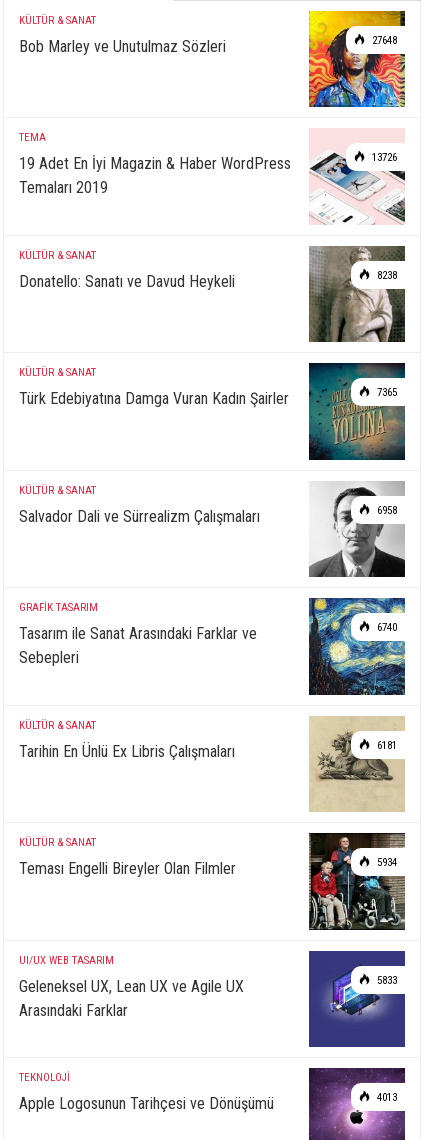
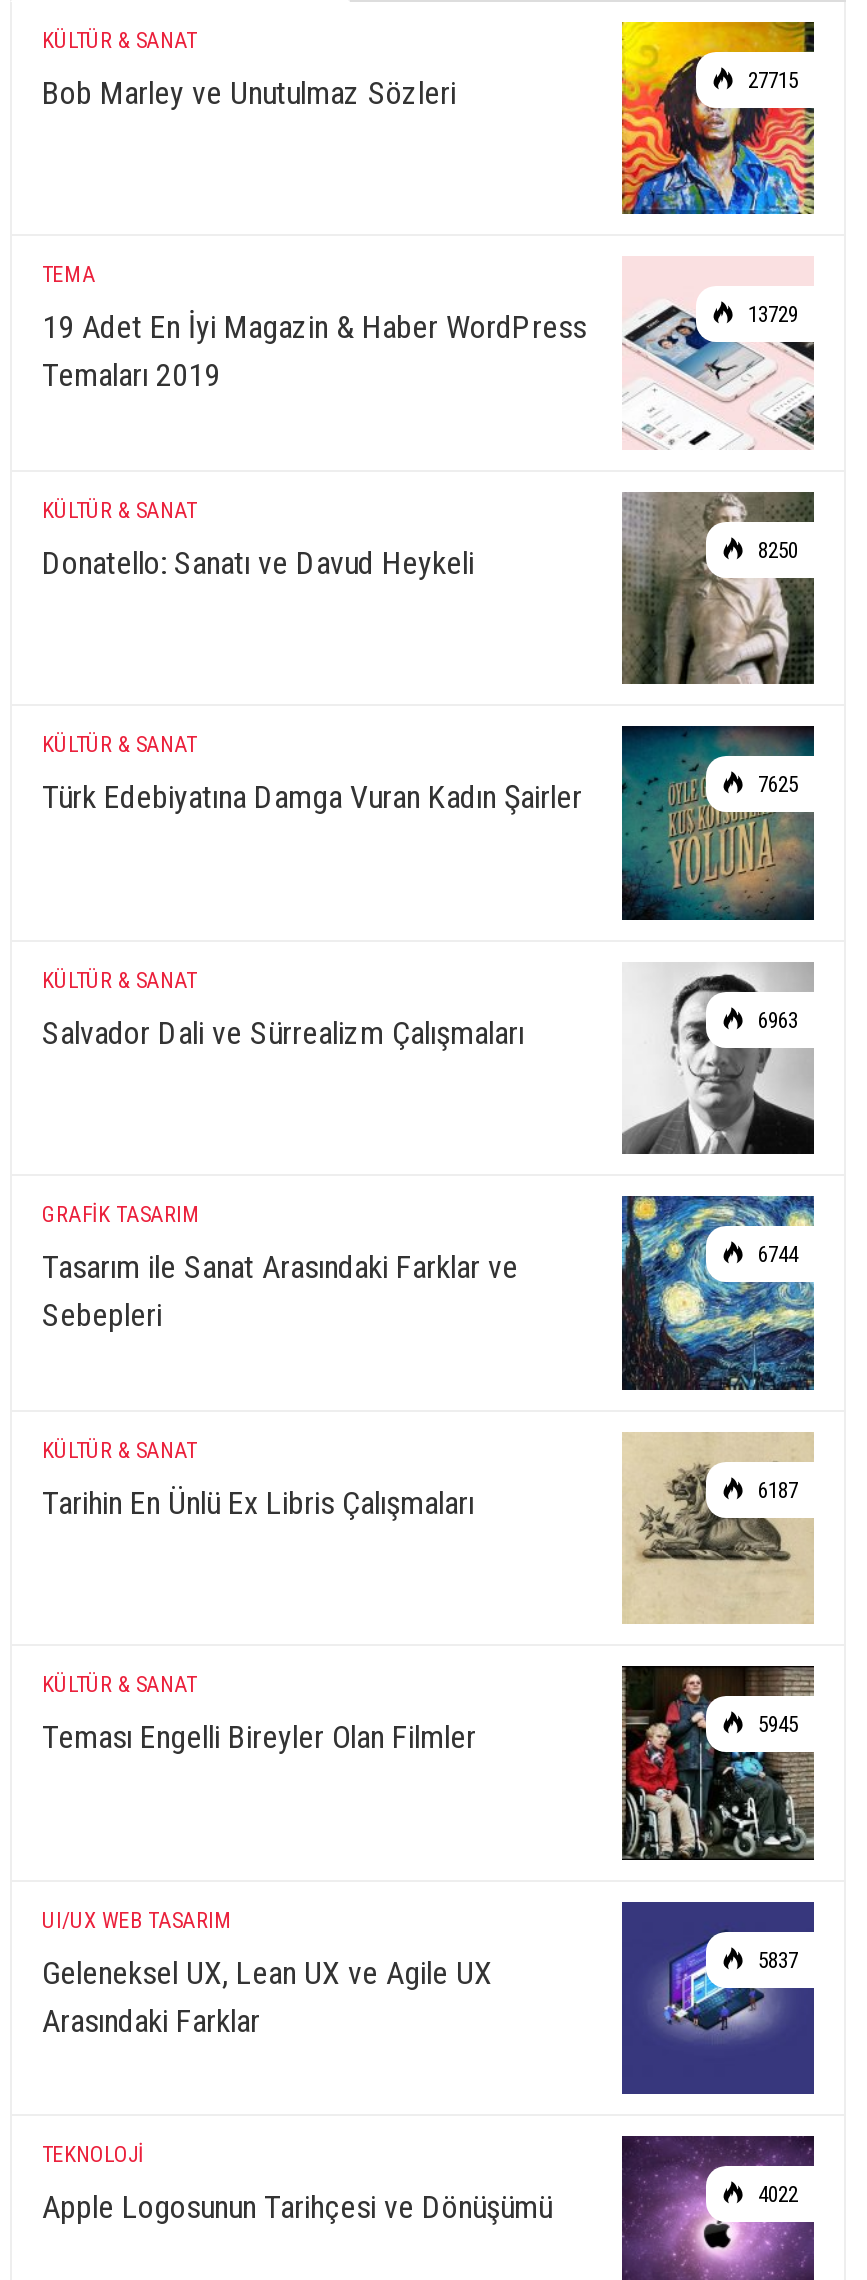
[369,34,397,47] 27648 -> [742,68,798,94] 27715
[369,151,397,164] 13726 -> [742,303,798,329] 13729
[374,269,397,282] 8238 -> [752,538,798,564] 8250
[374,386,397,399] 7365 -> [752,773,798,799] 7625
[374,504,397,517] 6958 -> [752,1008,798,1034] 6963
[374,621,397,634] 6740 -> [752,1243,798,1269] 6744
[374,739,397,752] 6181 -> [752,1478,798,1504] 6187
[374,856,397,869] 5934 -> [752,1713,798,1739] 5945
[374,974,397,987] 5833 -> [752,1948,798,1974] 5837
[374,1091,397,1104] 4013 -> [752,2183,798,2209] 4022

